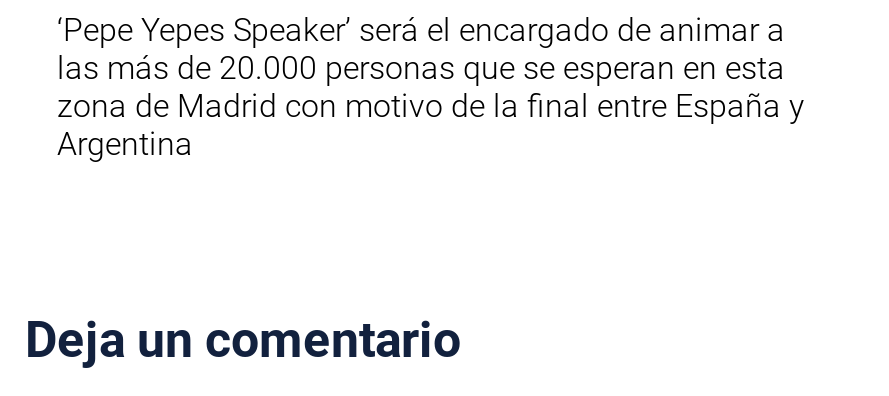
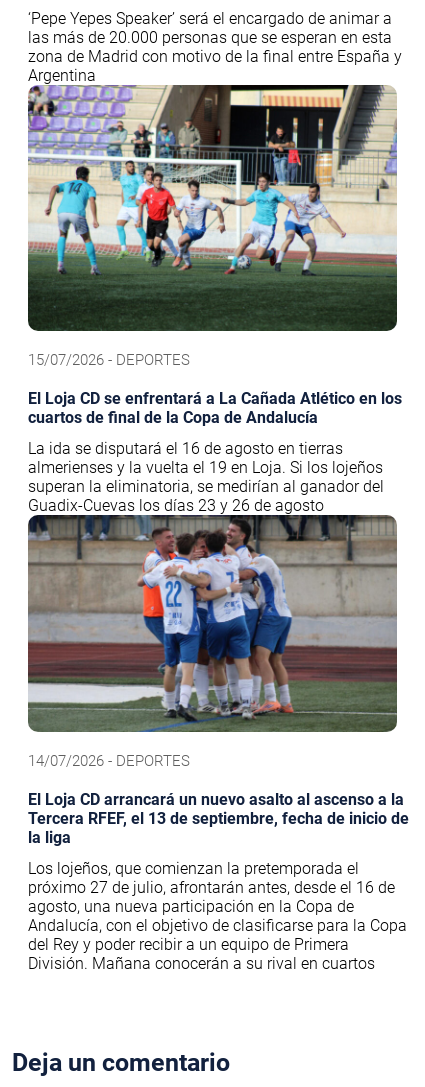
none -> [27,84,402,515] [image] | 15/07/2026 - DEPORTES | El Loja CD se enfrentará a La Cañada Atlético en los | cuartos de final de la Copa de Andalucía | La ida se disputará el 16 de agosto en tierras | almerienses y la vuelta el 19 en Loja. Si los lojeños | superan la eliminatoria, se medirían al ganador del | Guadix-Cuevas los días 23 y 26 de agosto
none -> [27,514,409,973] [image] | 14/07/2026 - DEPORTES | El Loja CD arrancará un nuevo asalto al ascenso a la | Tercera RFEF, el 13 de septiembre, fecha de inicio de | la liga | Los lojeños, que comienzan la pretemporada el | próximo 27 de julio, afrontarán antes, desde el 16 de | agosto, una nueva participación en la Copa de | Andalucía, con el objetivo de clasificarse para la Copa | del Rey y poder recibir a un equipo de Primera | División. Mañana conocerán a su rival en cuartos

